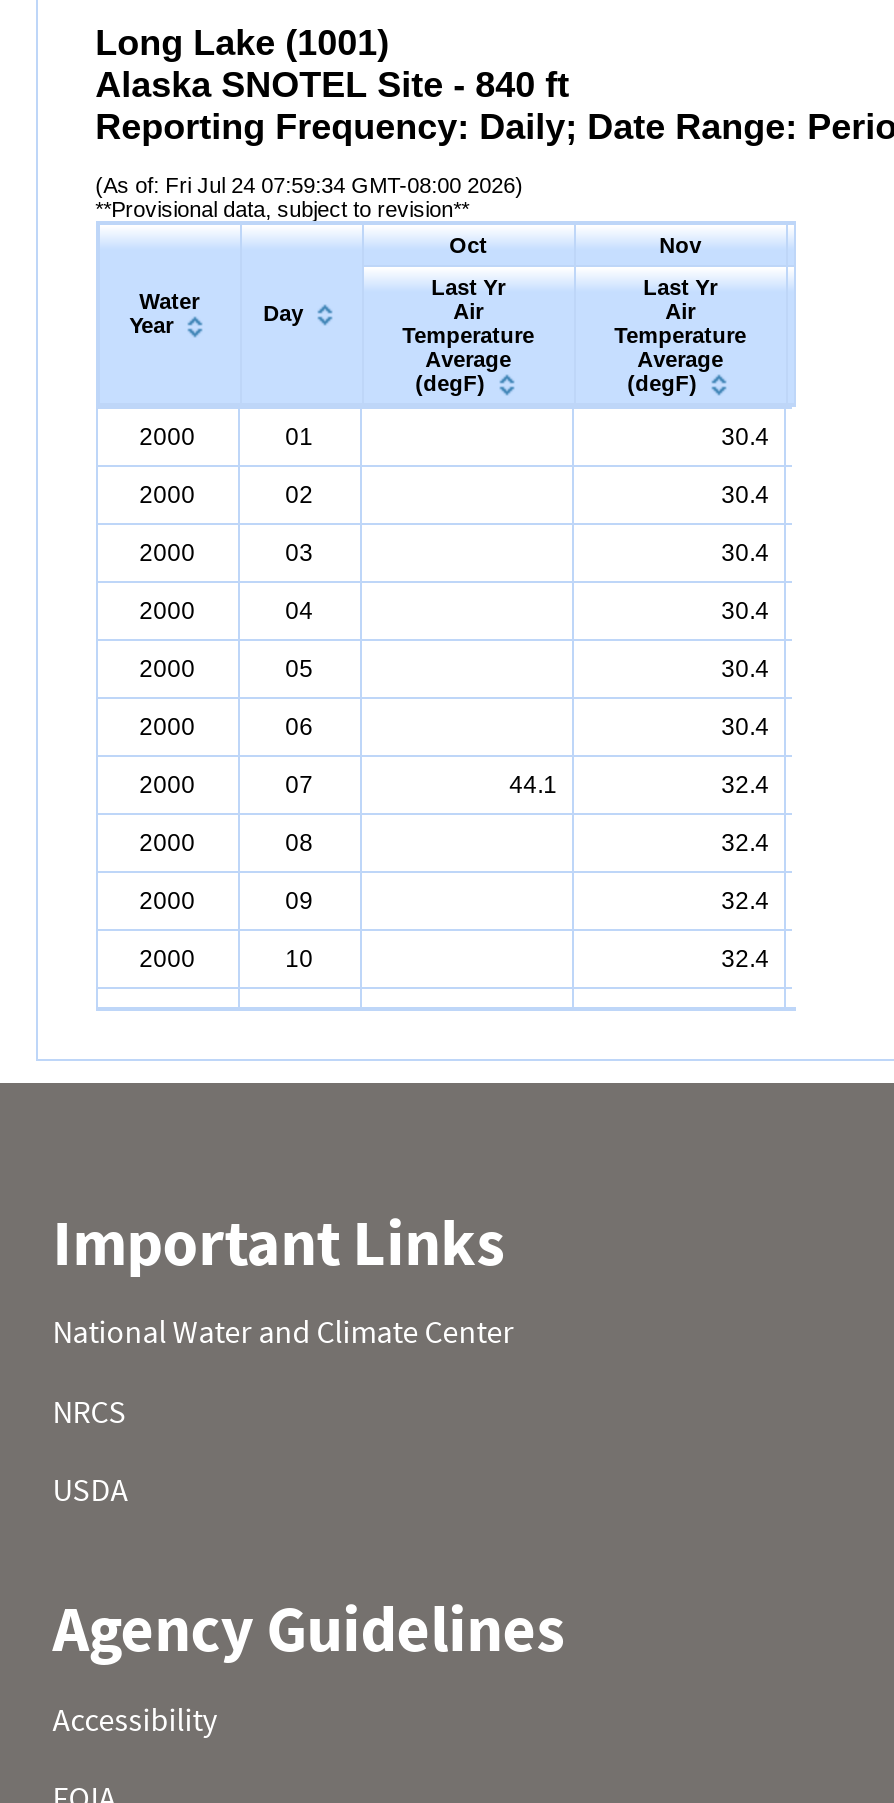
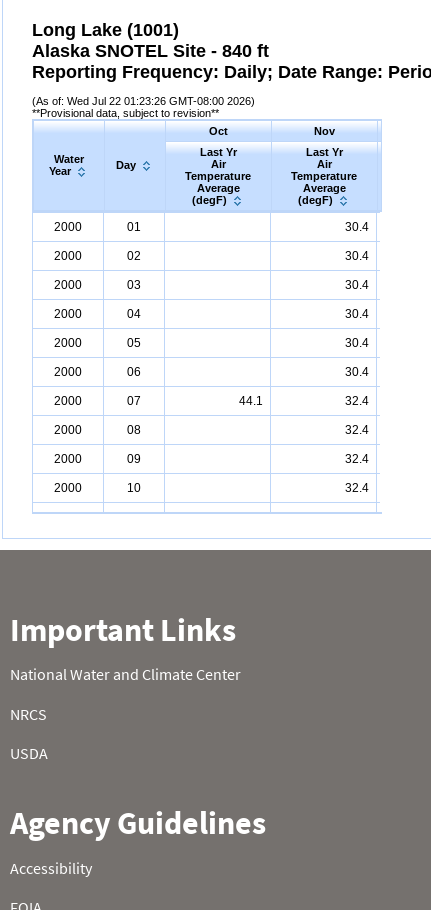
[95,173,523,197] (As of: Fri Jul 24 07:59:34 GMT-08:00 2026) -> [32,95,255,107] (As of: Wed Jul 22 01:23:26 GMT-08:00 2026)

